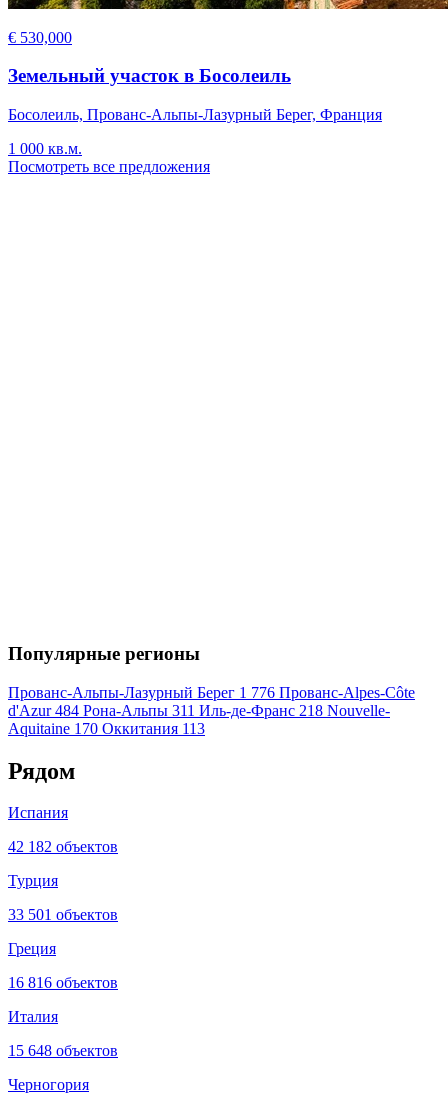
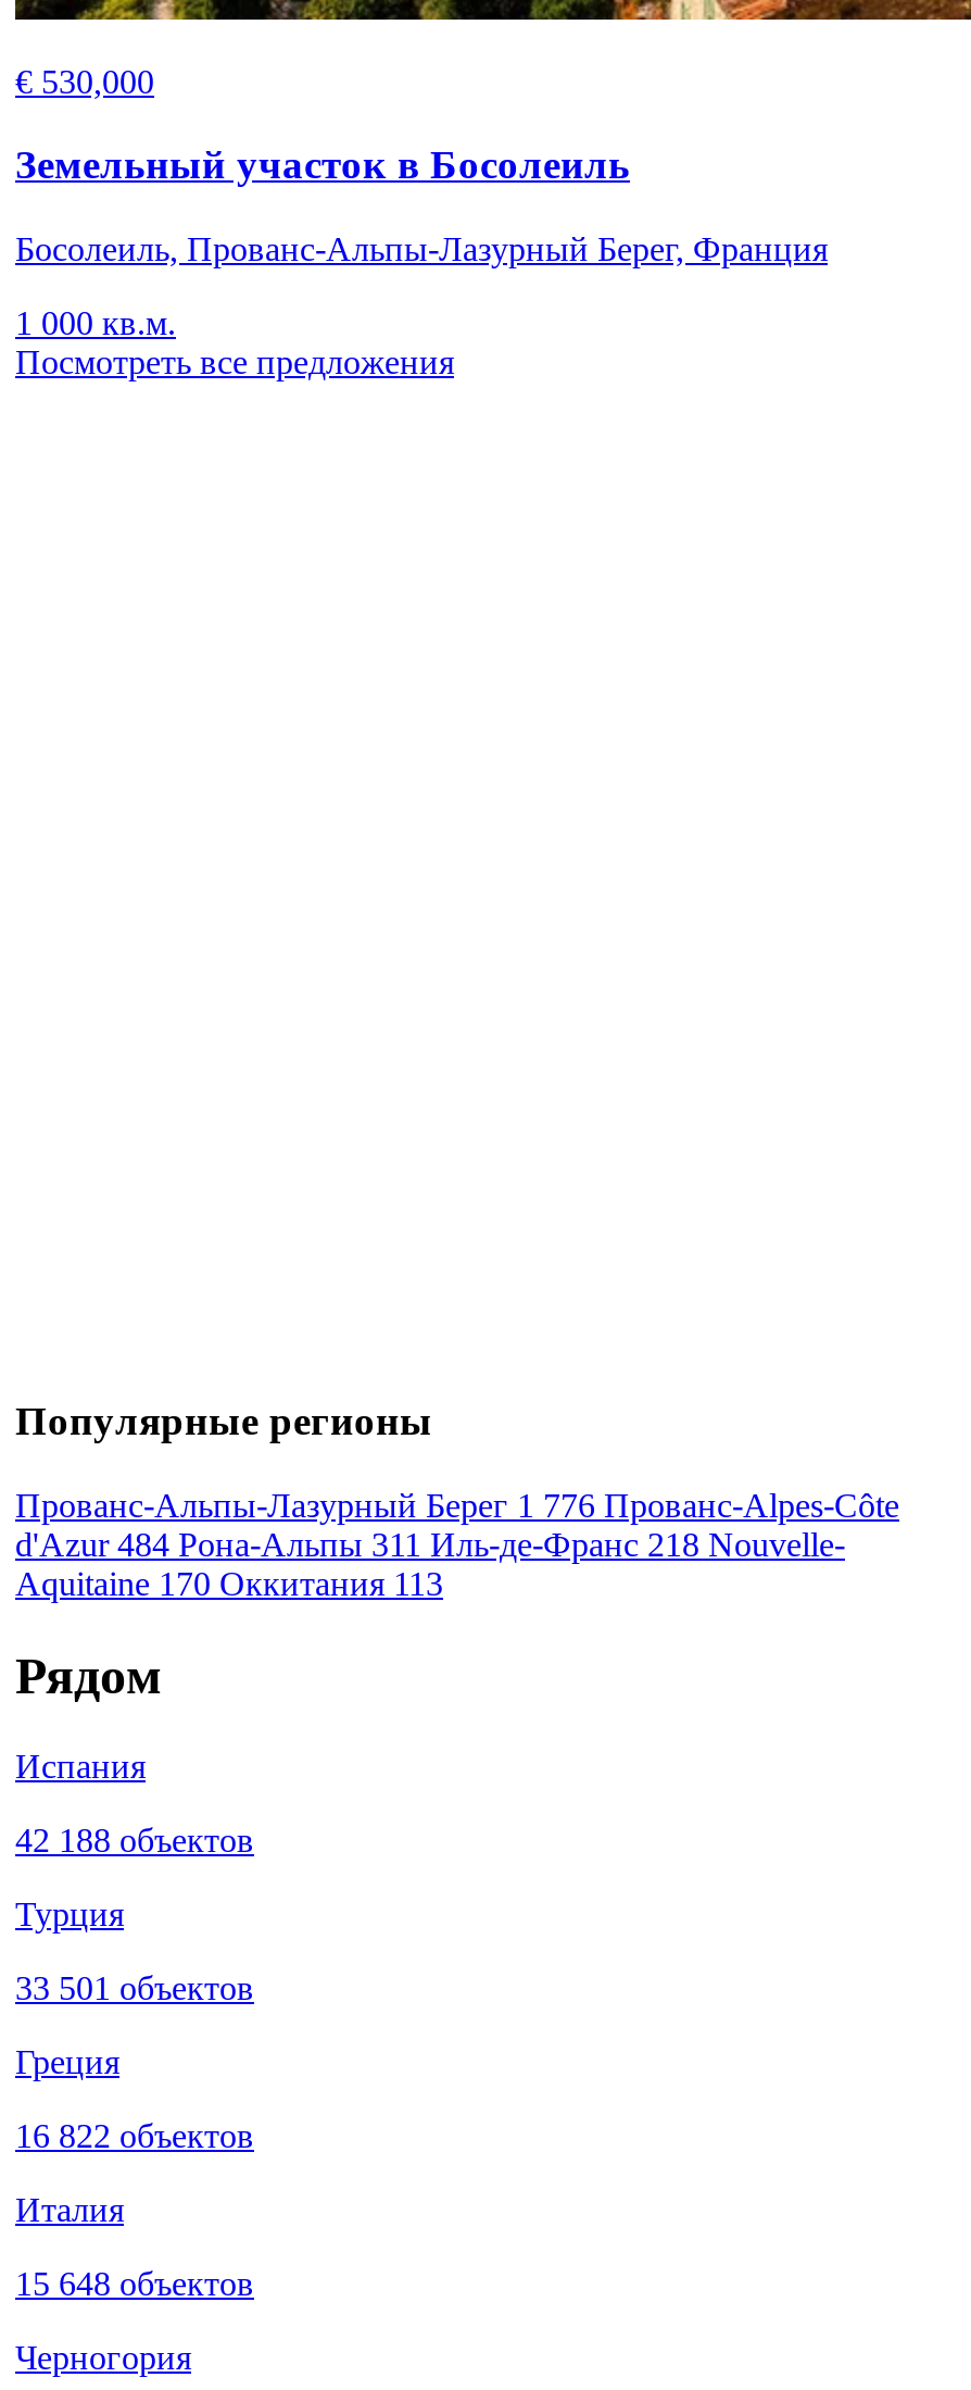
[8,838,118,855] 42 182 объектов -> [15,1822,254,1859] 42 188 объектов
[8,974,118,991] 16 816 объектов -> [15,2118,254,2155] 16 822 объектов

